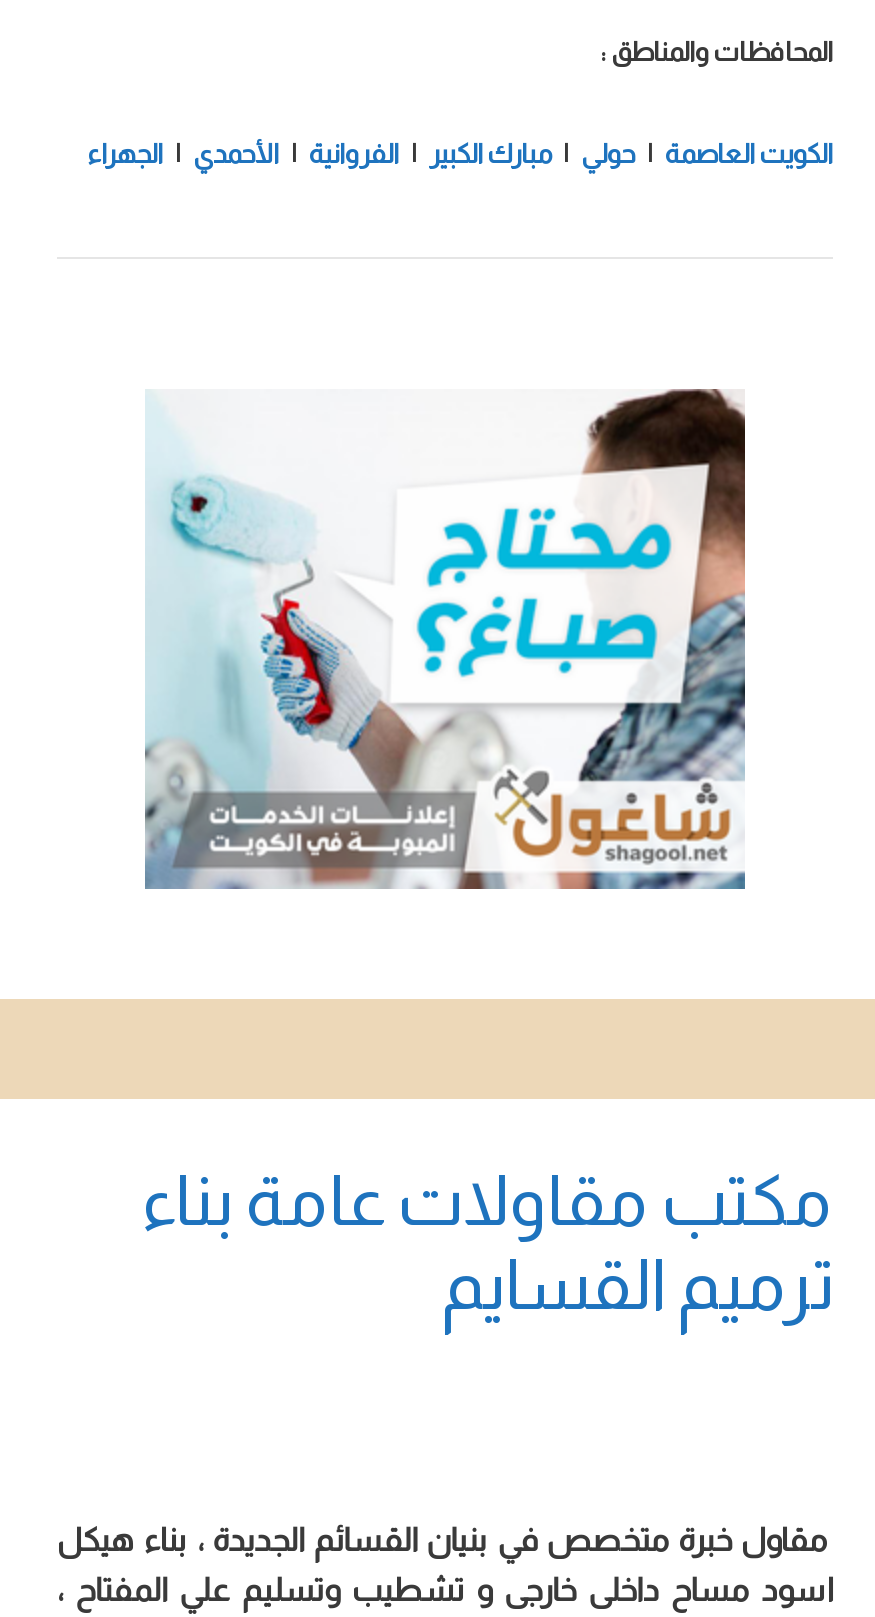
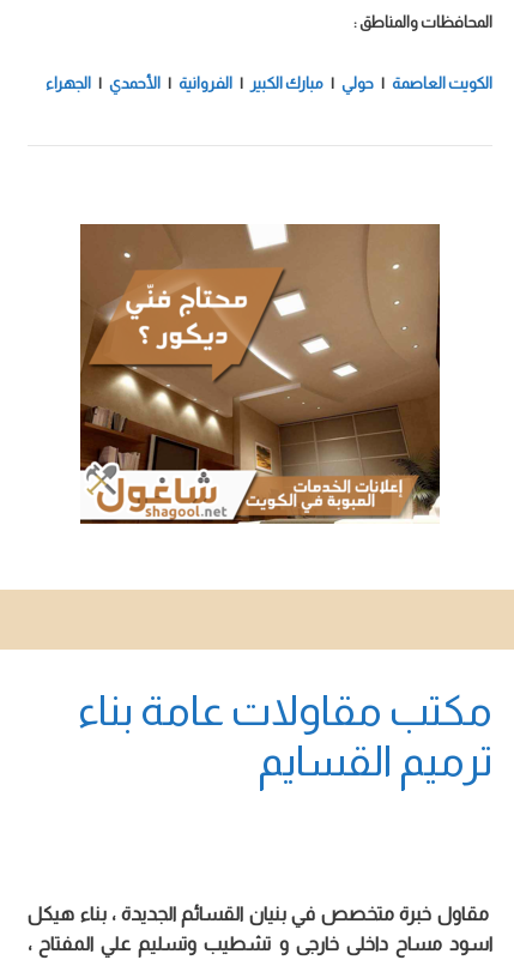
[143,389,747,891] [image] -> [79,223,441,525] [image]

